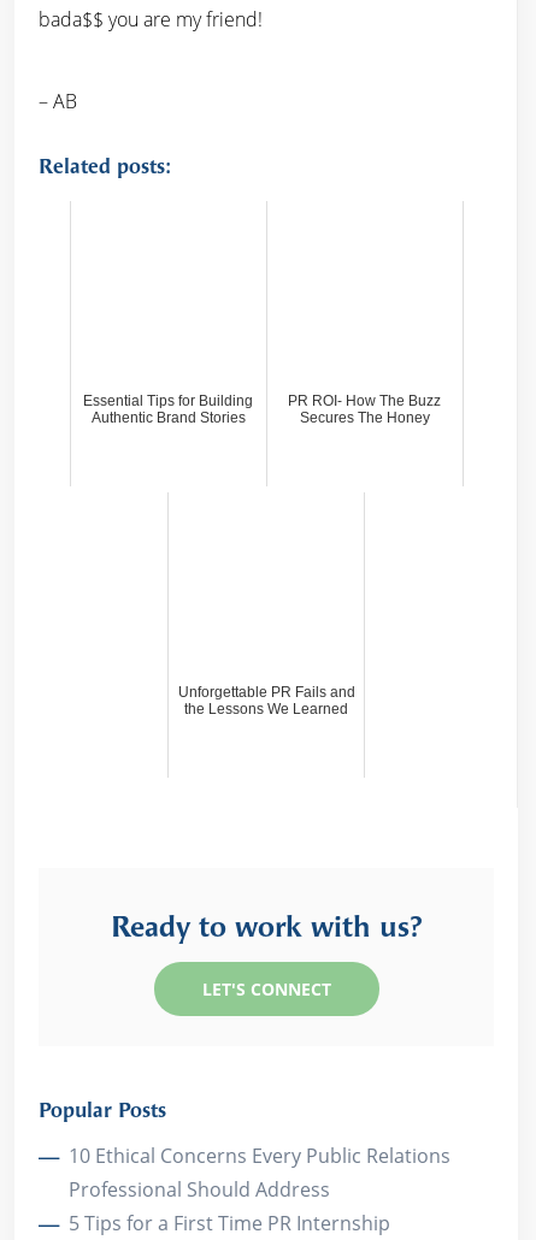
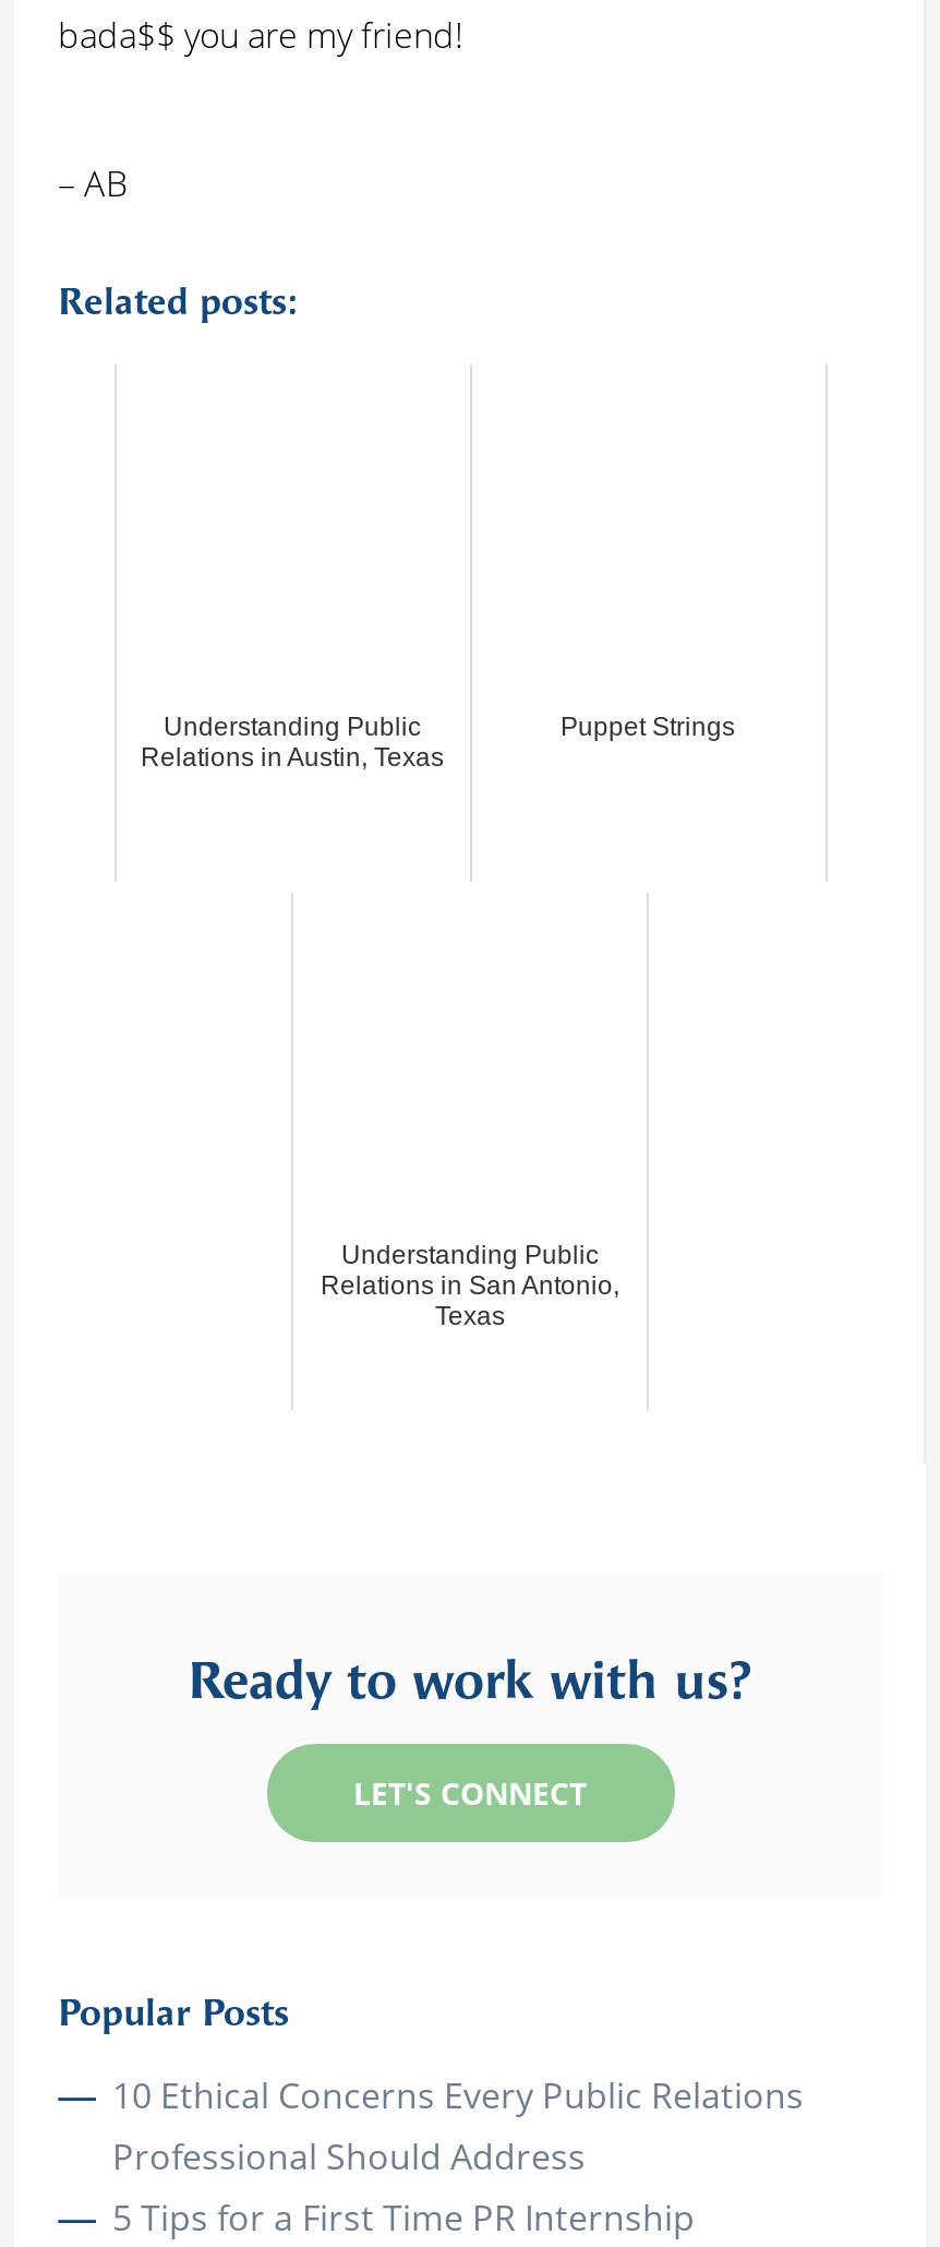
[83,392,253,426] Essential Tips for Building | Authentic Brand Stories -> [141,710,444,772] Understanding Public | Relations in Austin, Texas
[288,392,441,426] PR ROI- How The Buzz | Secures The Honey -> [561,710,735,741] Puppet Strings
[178,684,355,718] Unforgettable PR Fails and | the Lessons We Learned -> [321,1239,619,1330] Understanding Public | Relations in San Antonio, | Texas

